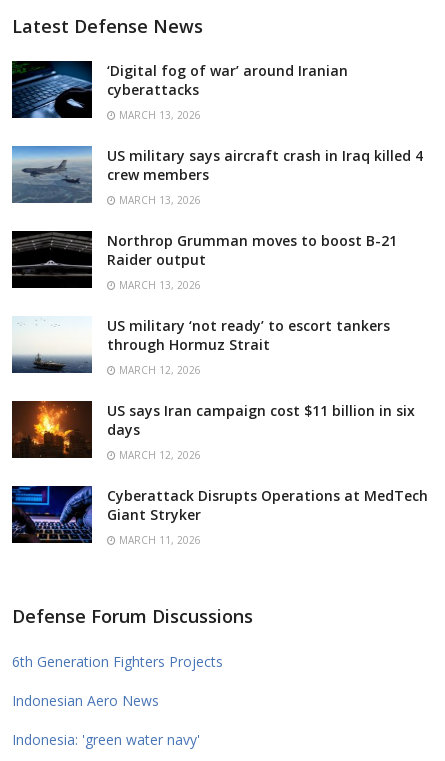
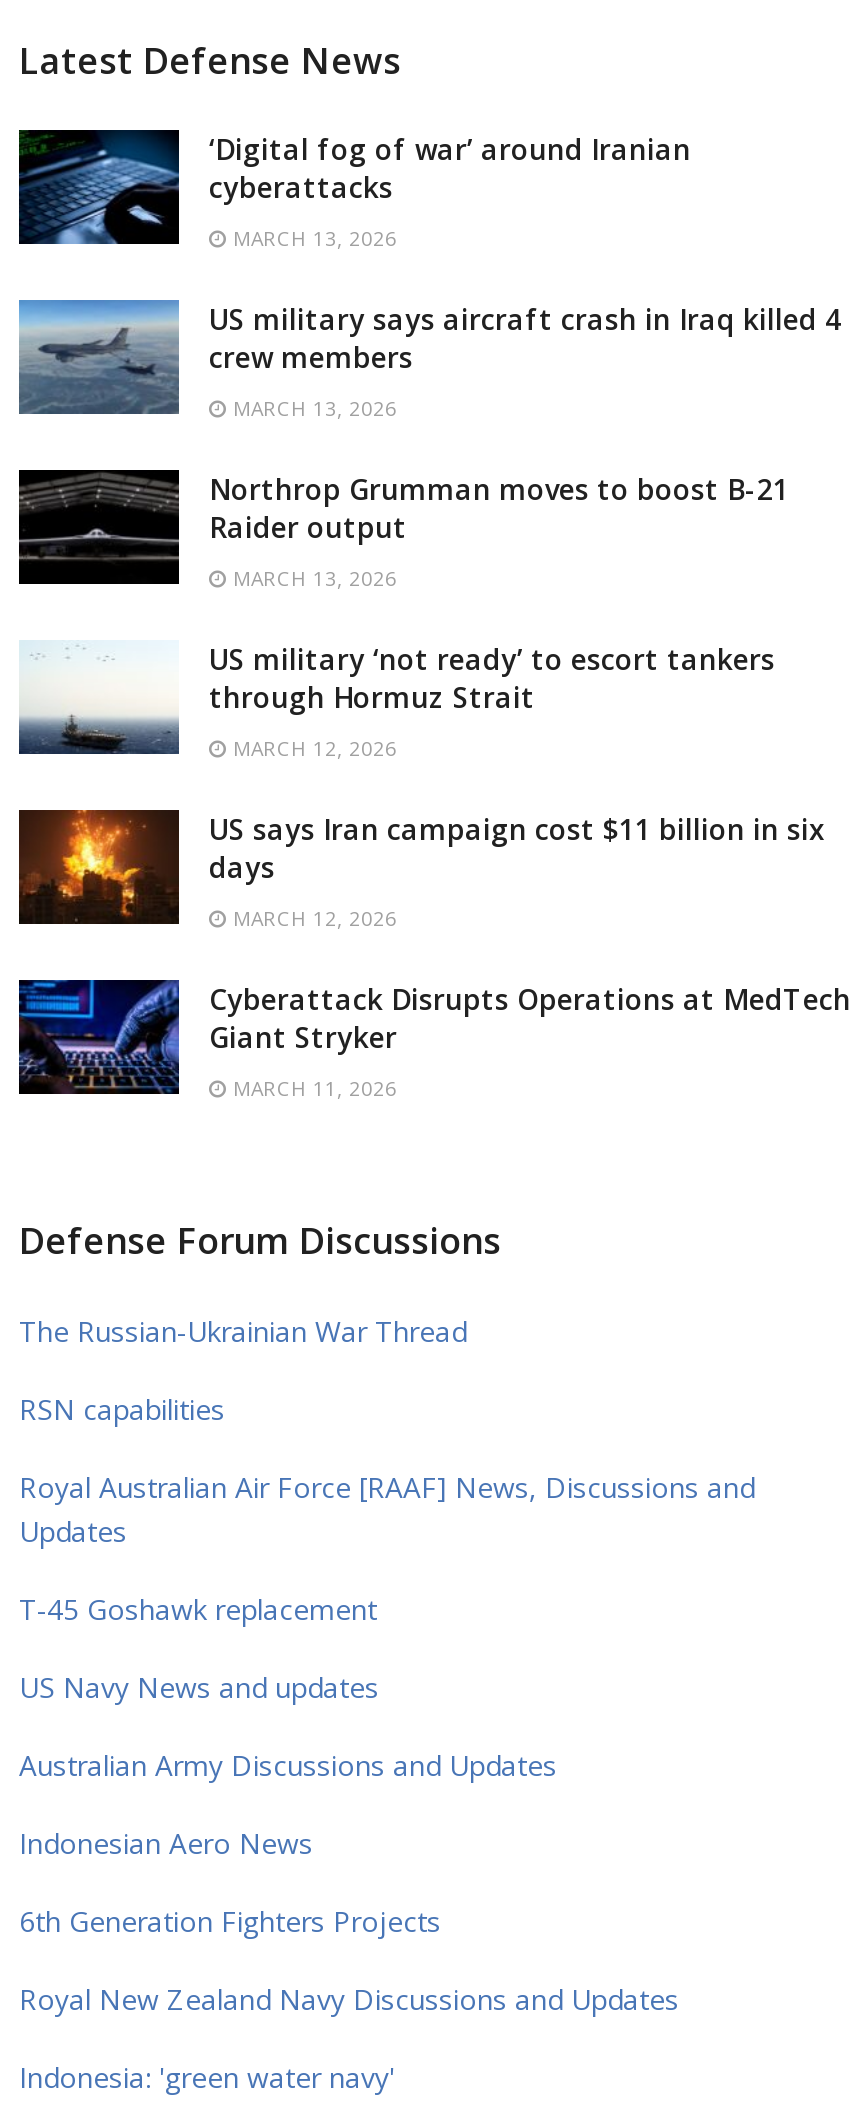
none -> [19,1312,755,1784] The Russian-Ukrainian War Thread | RSN capabilities | Royal Australian Air Force [RAAF] News, Discussions and | Updates | T-45 Goshawk replacement | US Navy News and updates | Australian Army Discussions and Updates
none -> [19,1980,679,2018] Royal New Zealand Navy Discussions and Updates
moved [12,691,159,710] -> [19,1824,313,1862]: Indonesian Aero News

